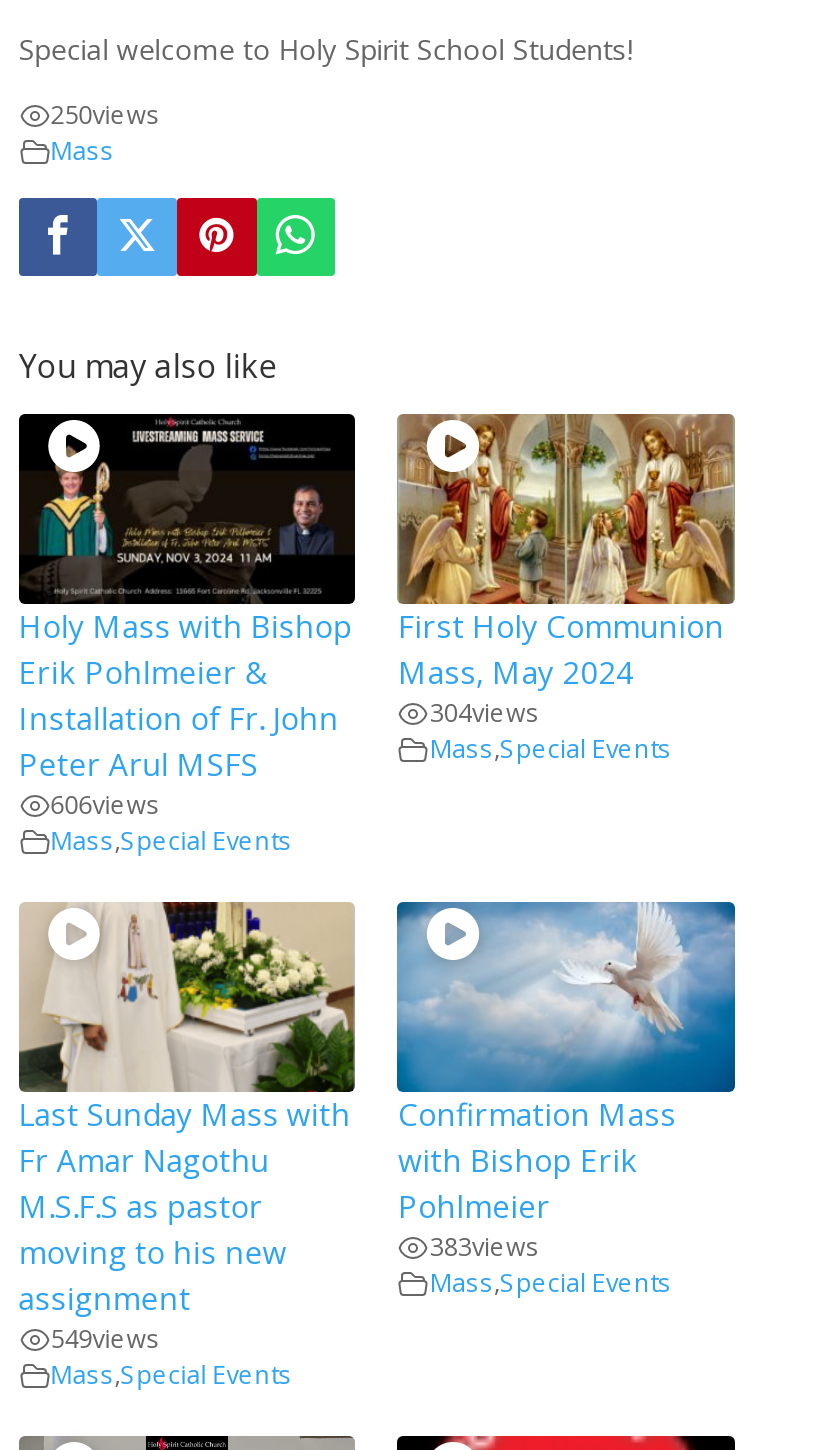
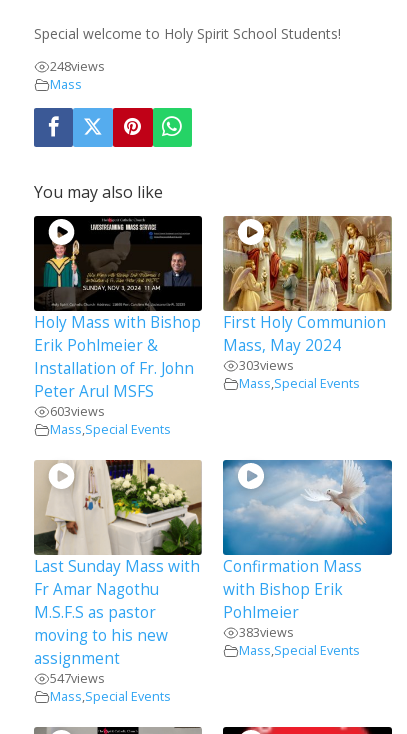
[51,97,161,131] 250views -> [50,58,105,75] 248views
[430,696,540,730] 304views -> [239,357,294,374] 303views
[51,788,161,822] 606views -> [50,403,105,420] 603views
[51,1322,161,1356] 549views -> [50,670,105,687] 547views

